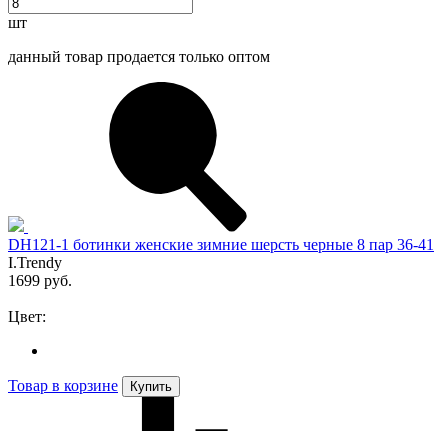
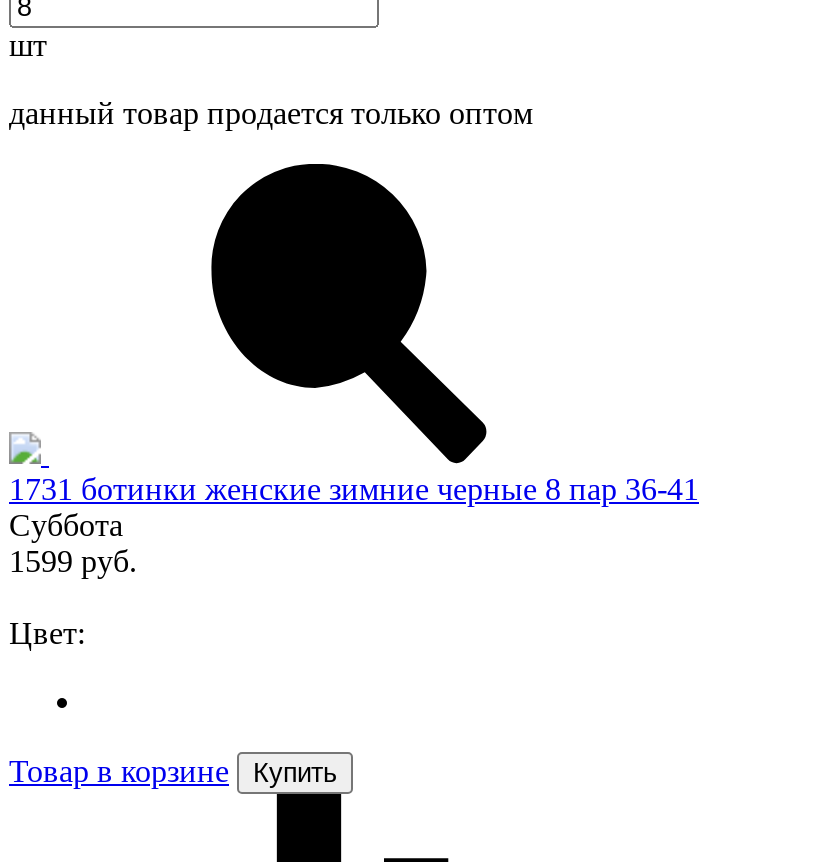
[8,236,434,289] DH121-1 ботинки женские зимние шерсть черные 8 пар 36-41 | I.Trendy | 1699 руб. -> [9,471,699,577] 1731 ботинки женские зимние черные 8 пар 36-41 | Суббота | 1599 руб.

